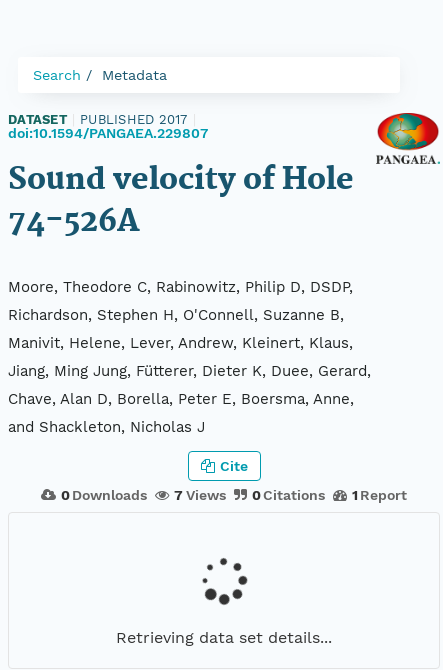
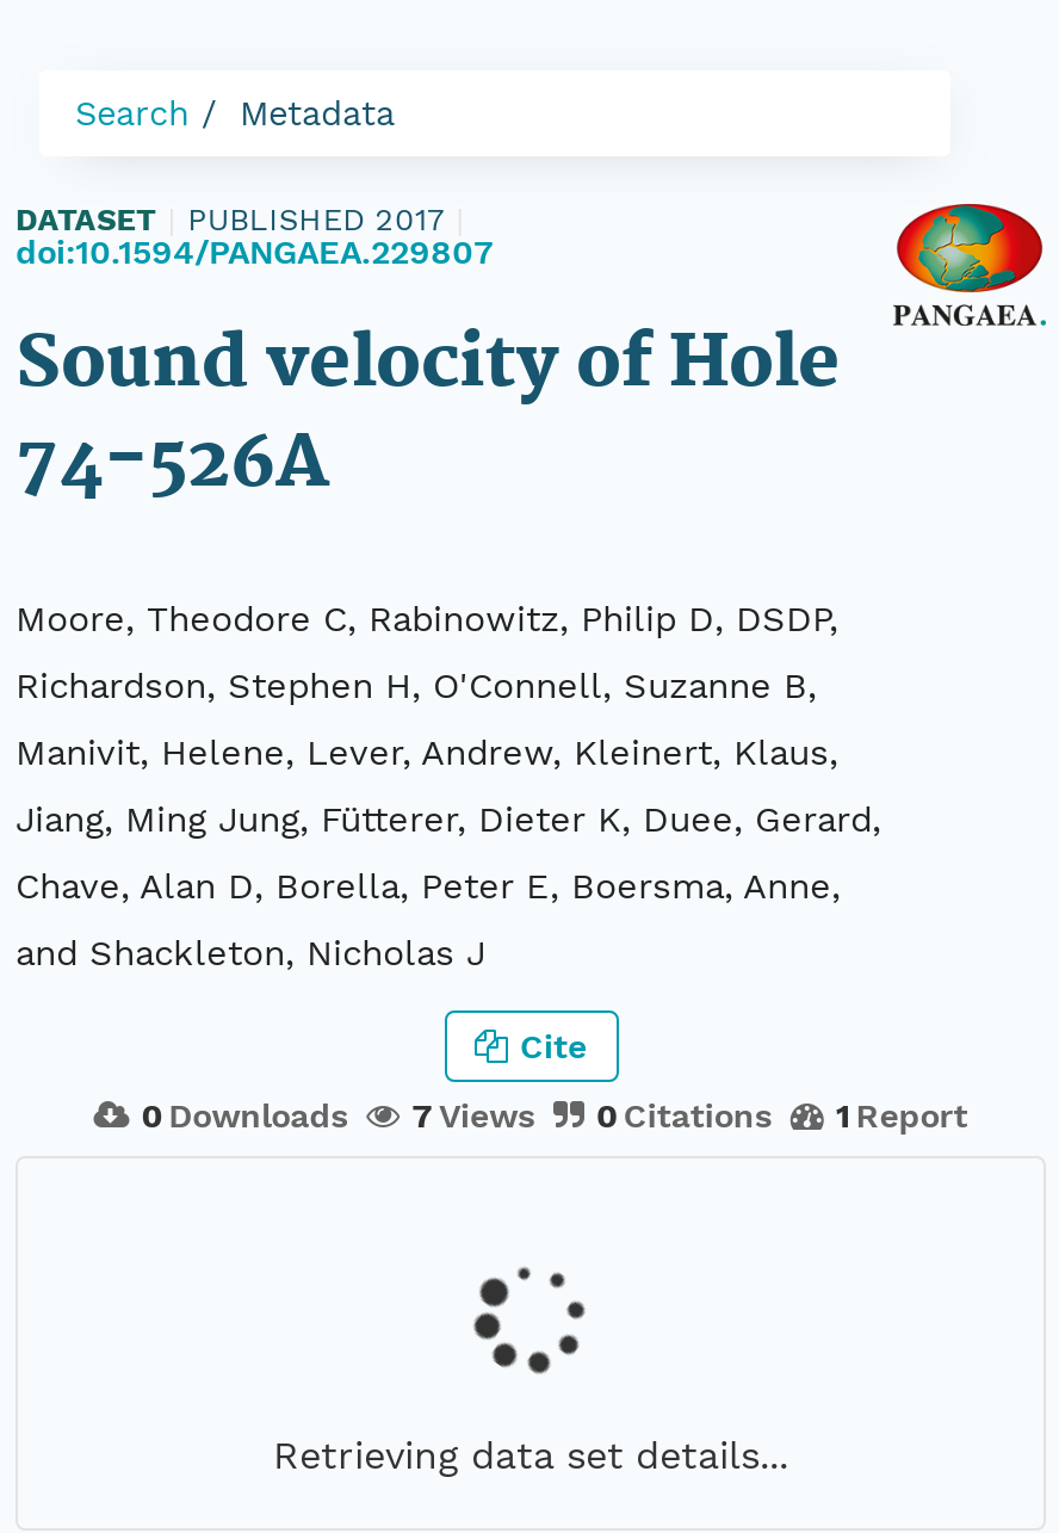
[200,558,248,606] [image] -> [471,1268,586,1378] [image]

